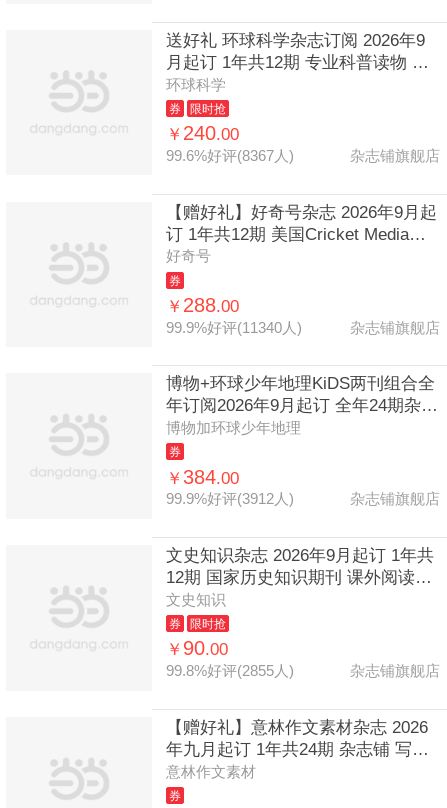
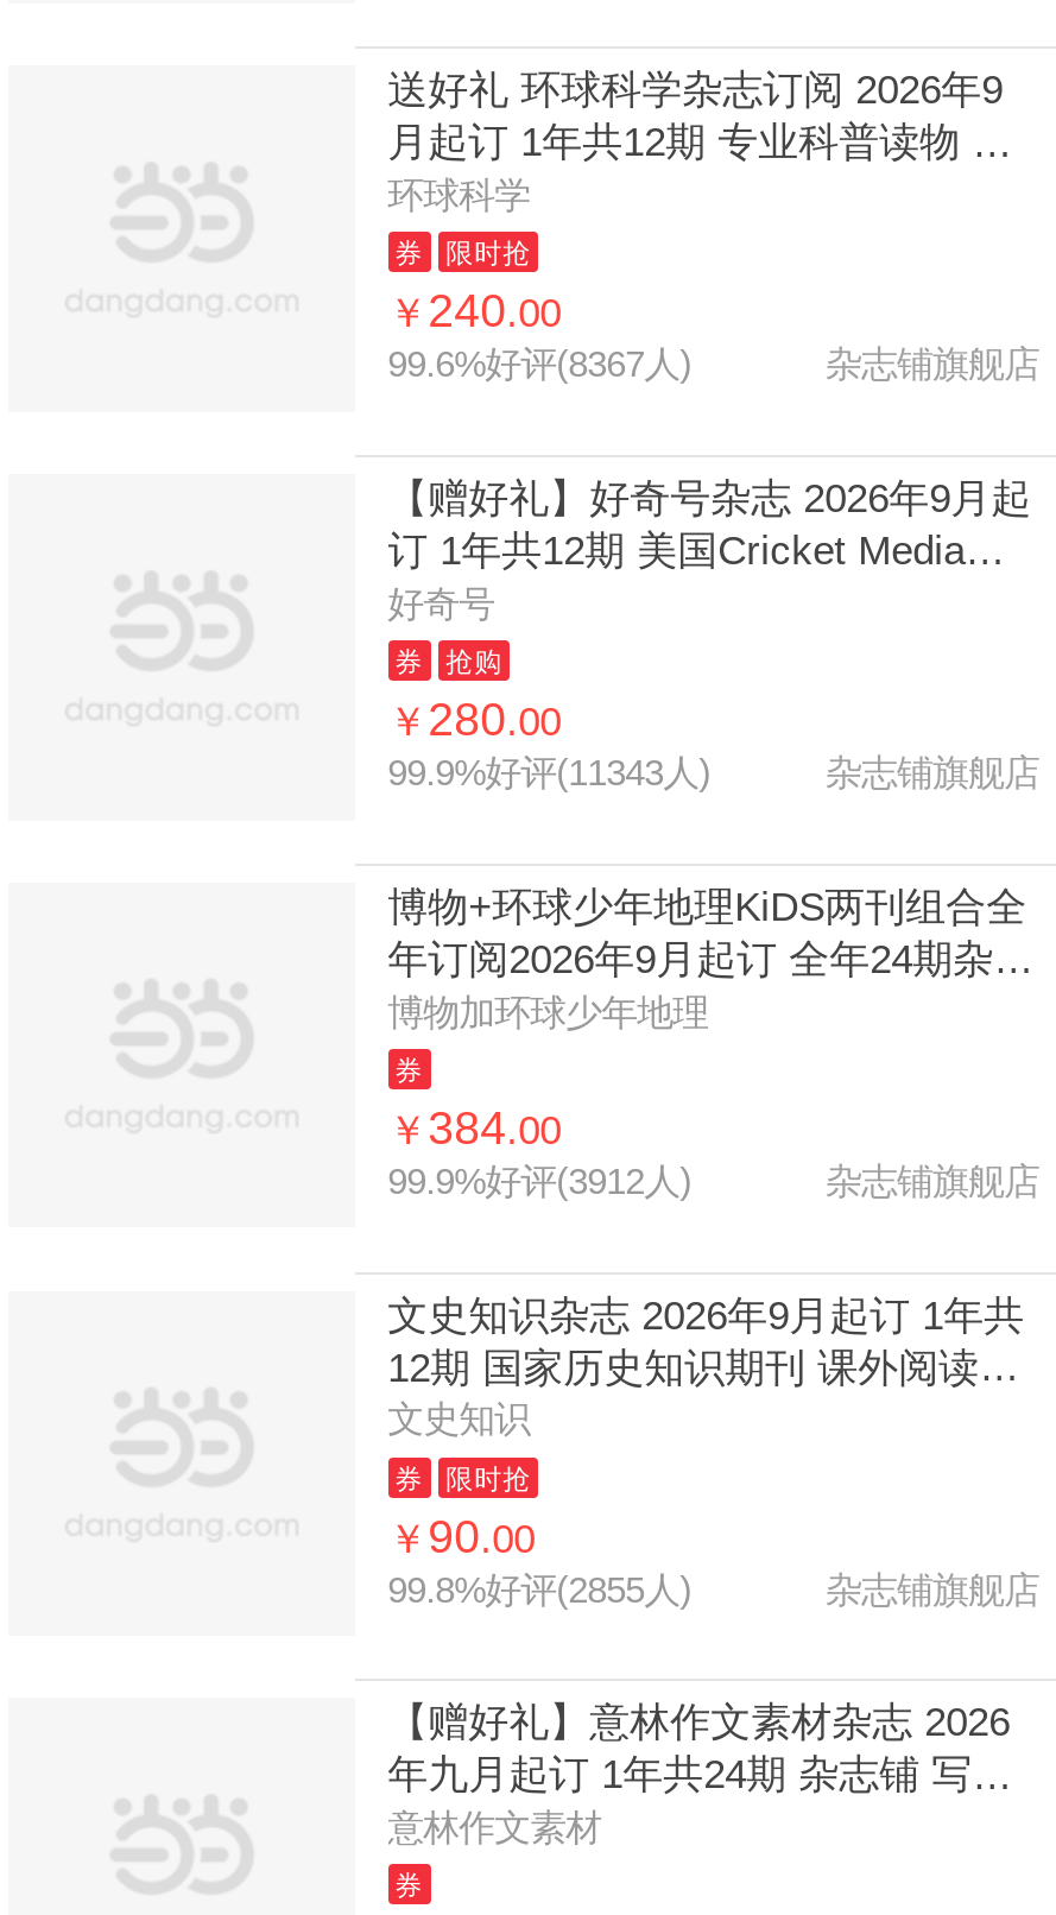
[166,294,302,336] ￥288.00 | 99.9%好评(11340人) -> [387,645,711,793] 抢购 | ￥280.00 | 99.9%好评(11343人)

